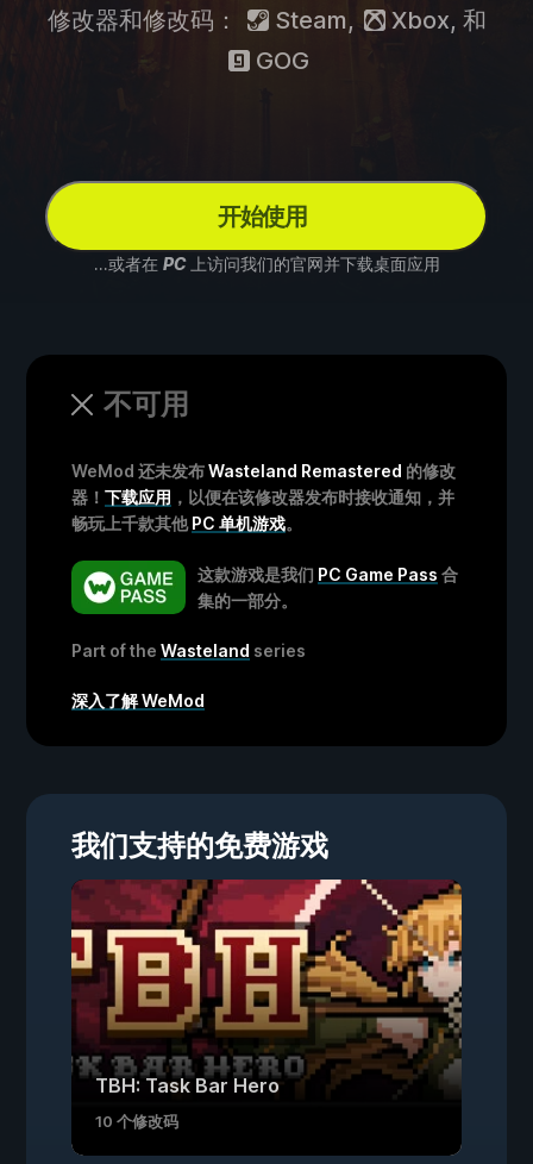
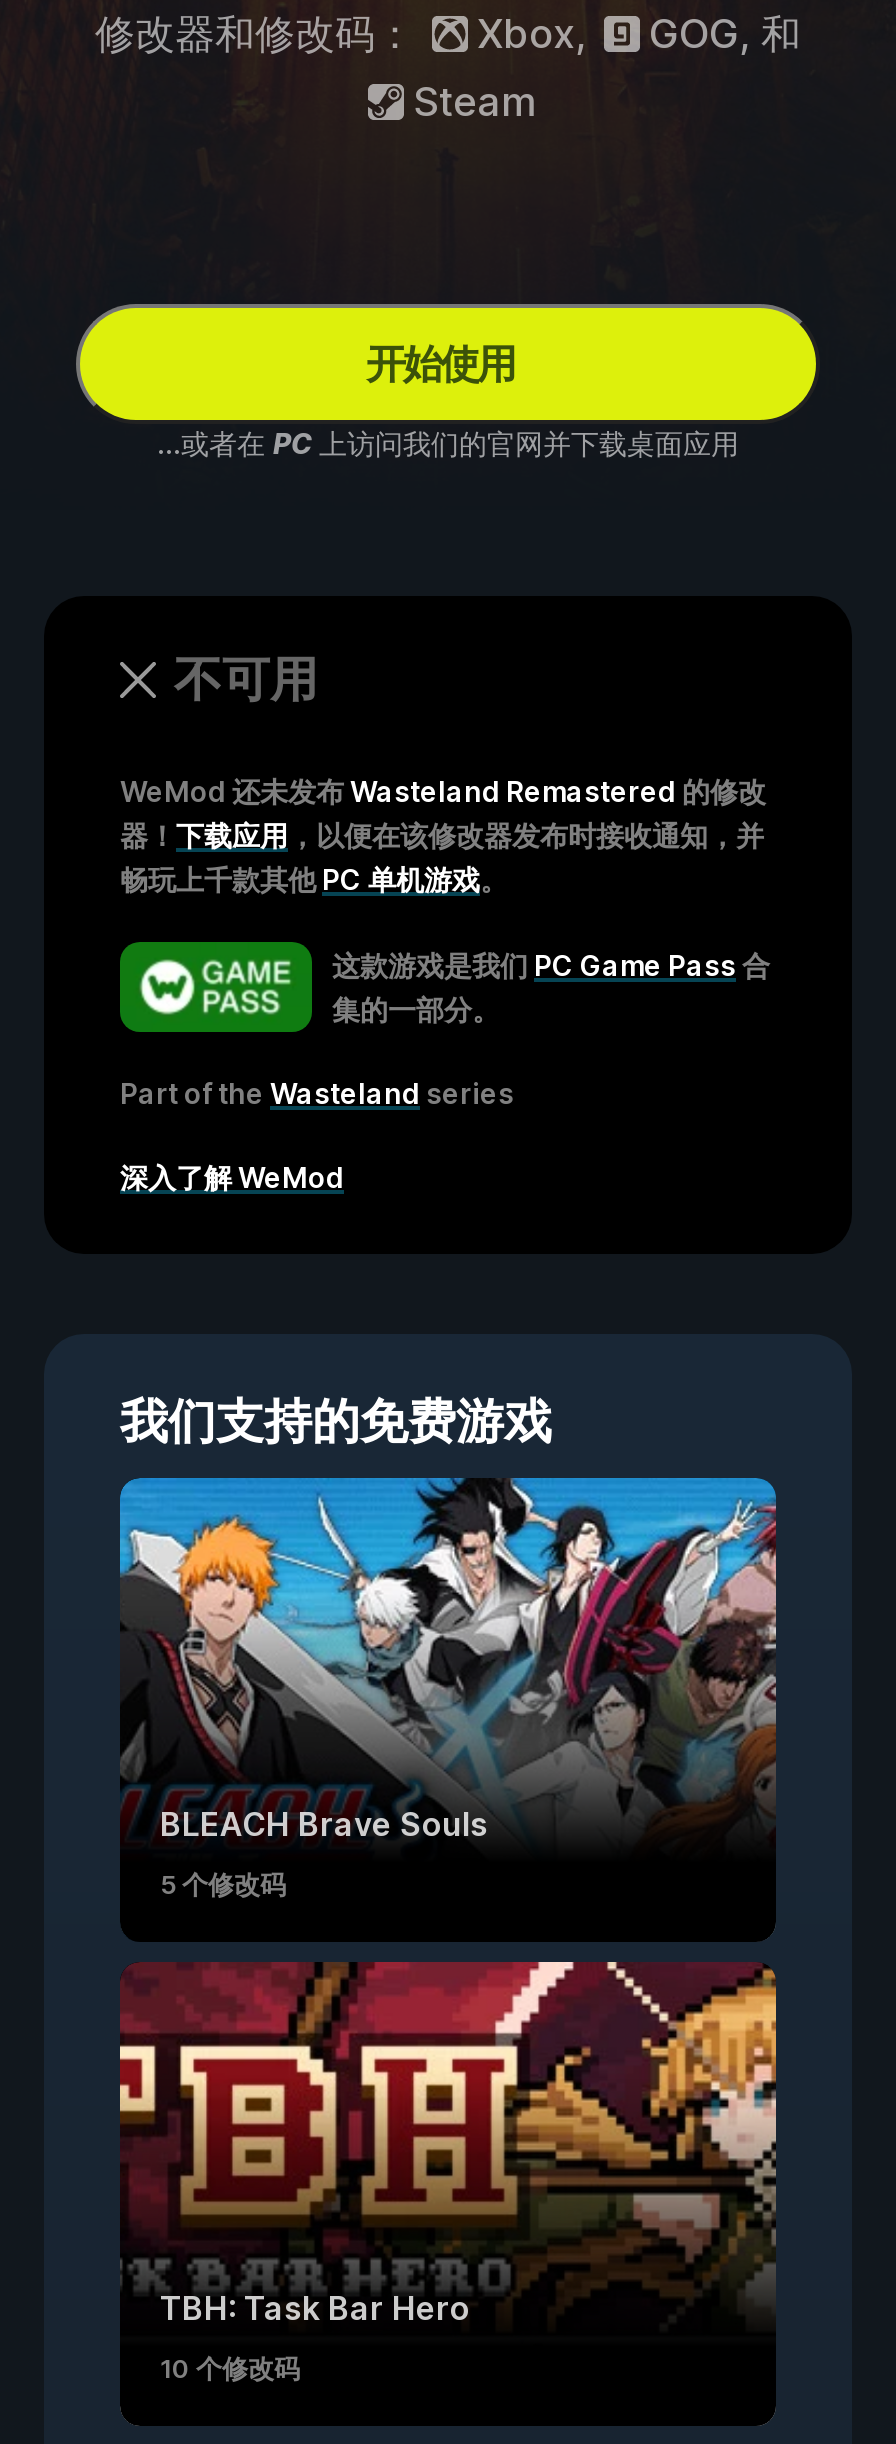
[249,6,486,75] Steam, | Xbox, 和 | GOG -> [403,10,801,126] Xbox, | GOG, 和 | Steam
none -> [118,1476,778,1900] [image] | BLEACH Brave Souls | 5 个修改码

